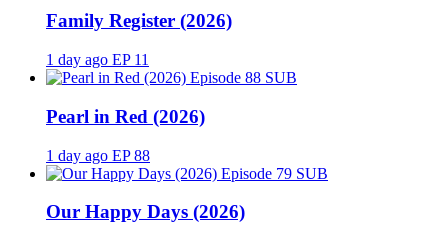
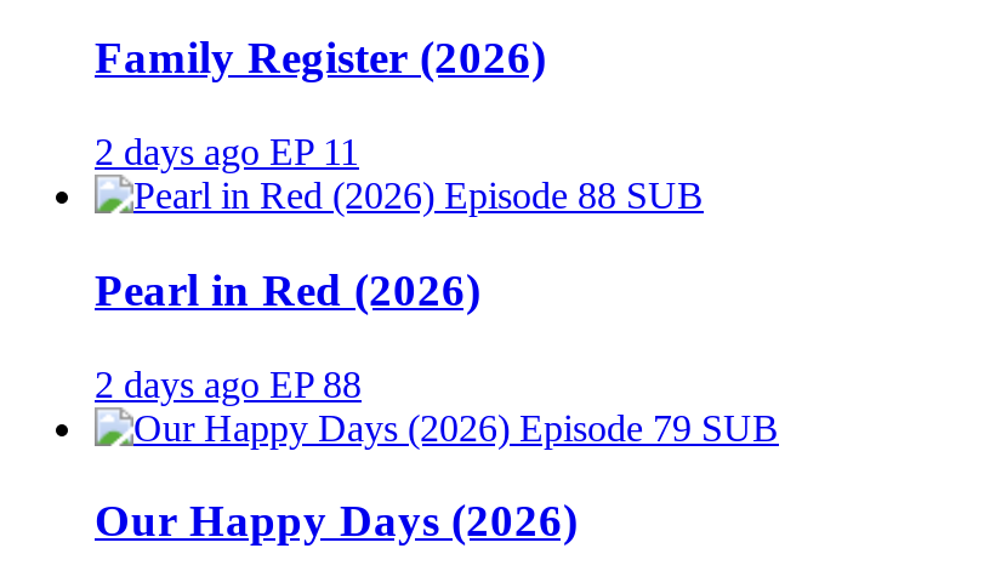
[46,51,149,68] 1 day ago EP 11 -> [95,131,359,172] 2 days ago EP 11
[46,146,150,163] 1 day ago EP 88 -> [95,362,362,404] 2 days ago EP 88

